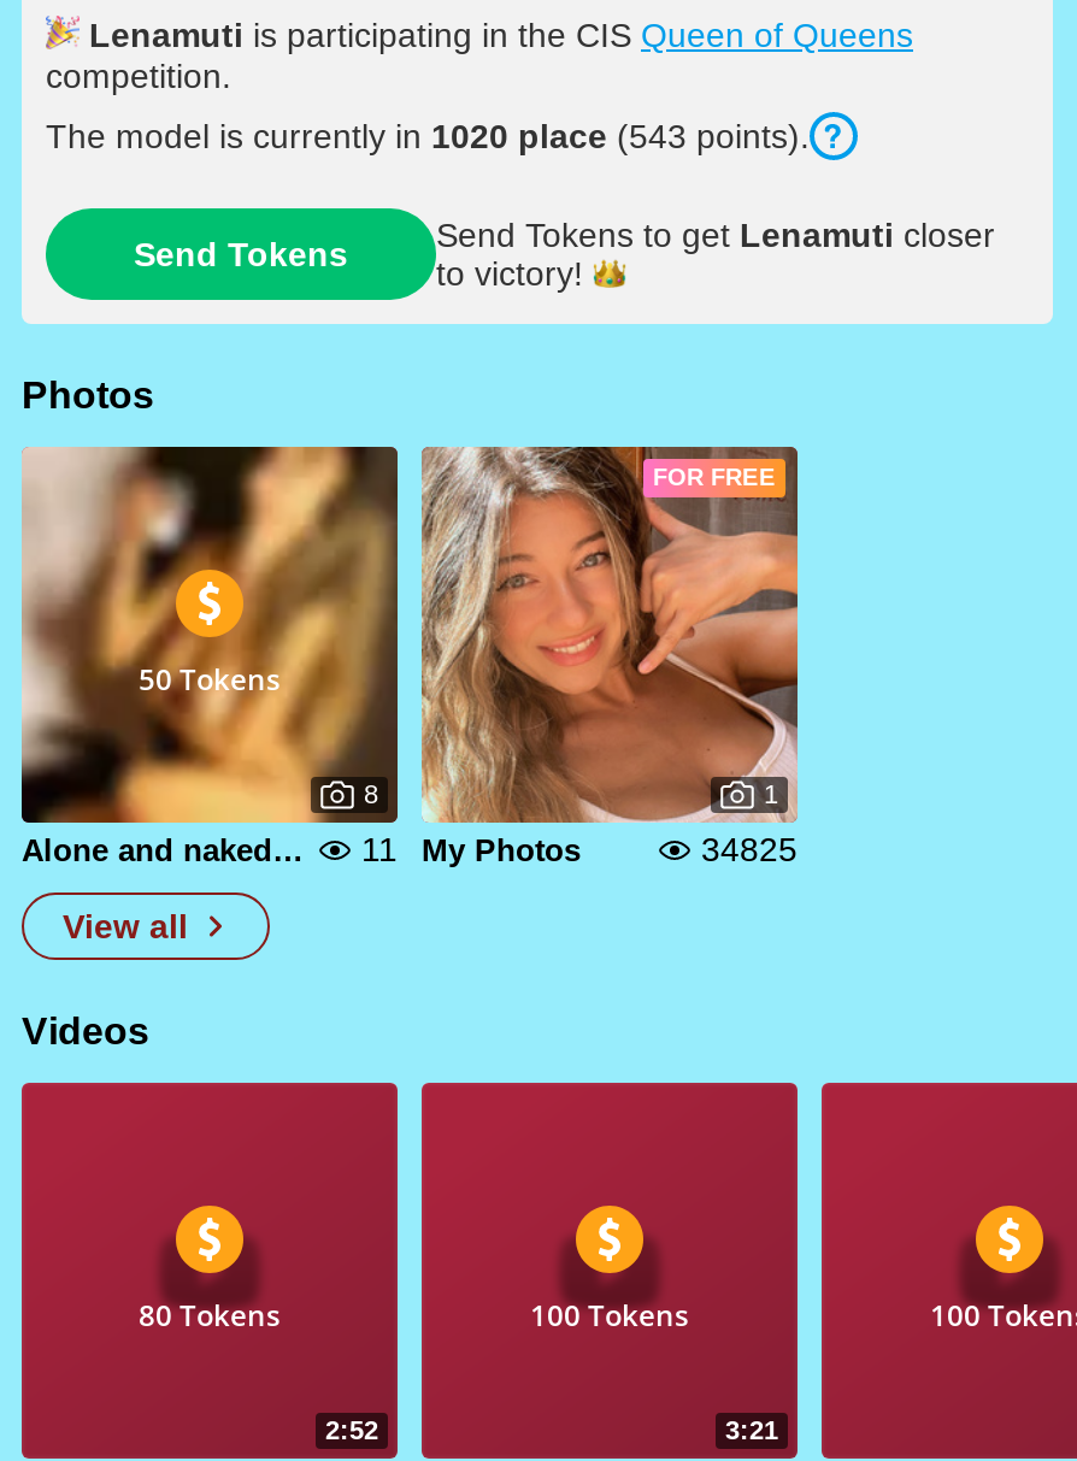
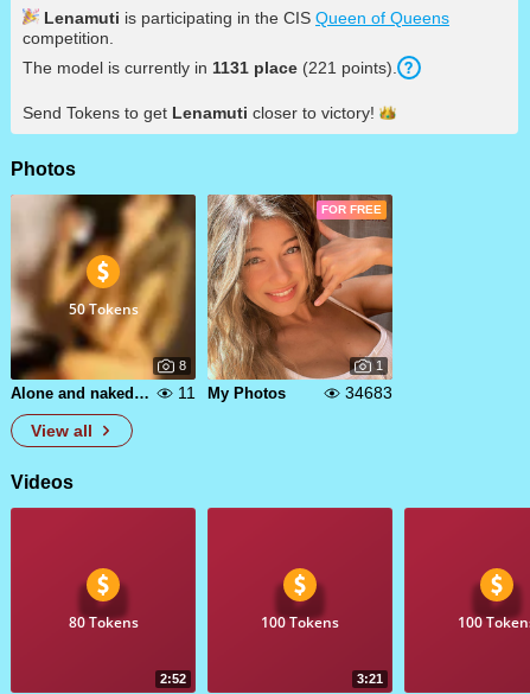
[46,117,810,155] The model is currently in 1020 place (543 points). -> [23,58,397,77] The model is currently in 1131 place (221 points).
[134,216,995,293] Send Tokens | Send Tokens to get Lenamuti closer | to victory! -> [23,103,375,122] Send Tokens to get Lenamuti closer to victory!
[701,830,798,868] 34825 -> [345,383,392,402] 34683

